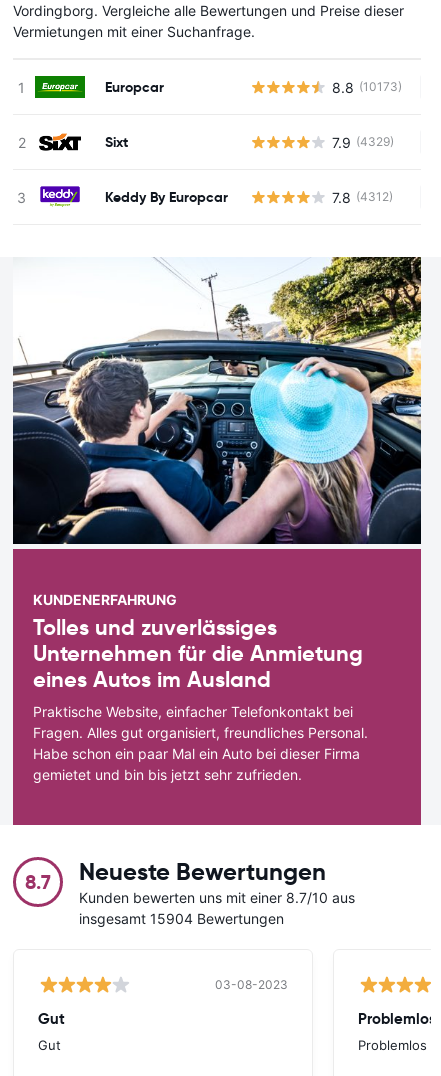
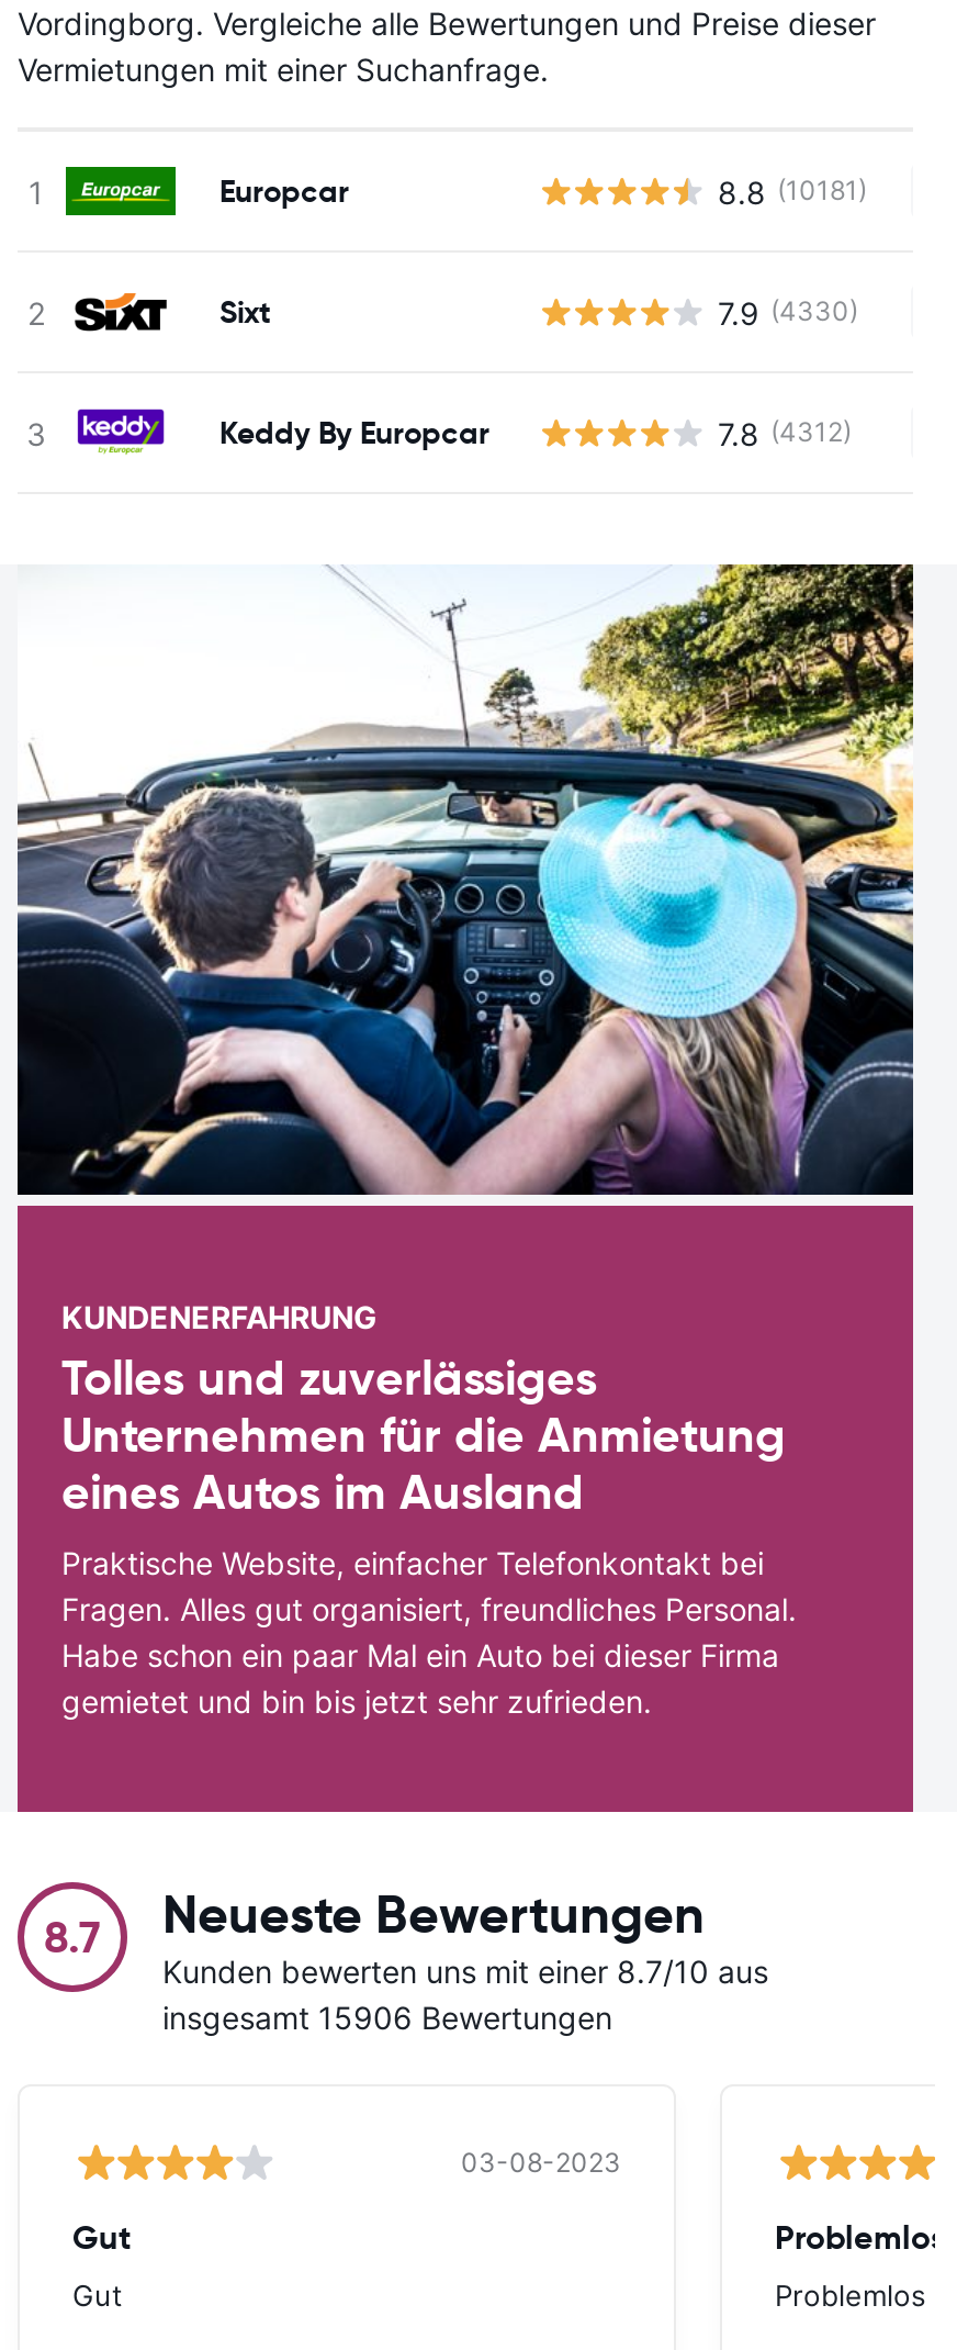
[332,78,402,95] 8.8 (10173) -> [718,172,867,210] 8.8 (10181)
[332,133,394,150] 7.9 (4329) -> [718,293,858,331] 7.9 (4330)
[79,910,284,927] insgesamt 15904 Bewertungen -> [162,1998,612,2035] insgesamt 15906 Bewertungen

